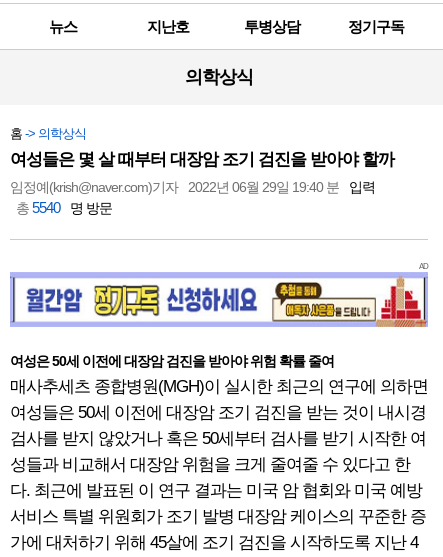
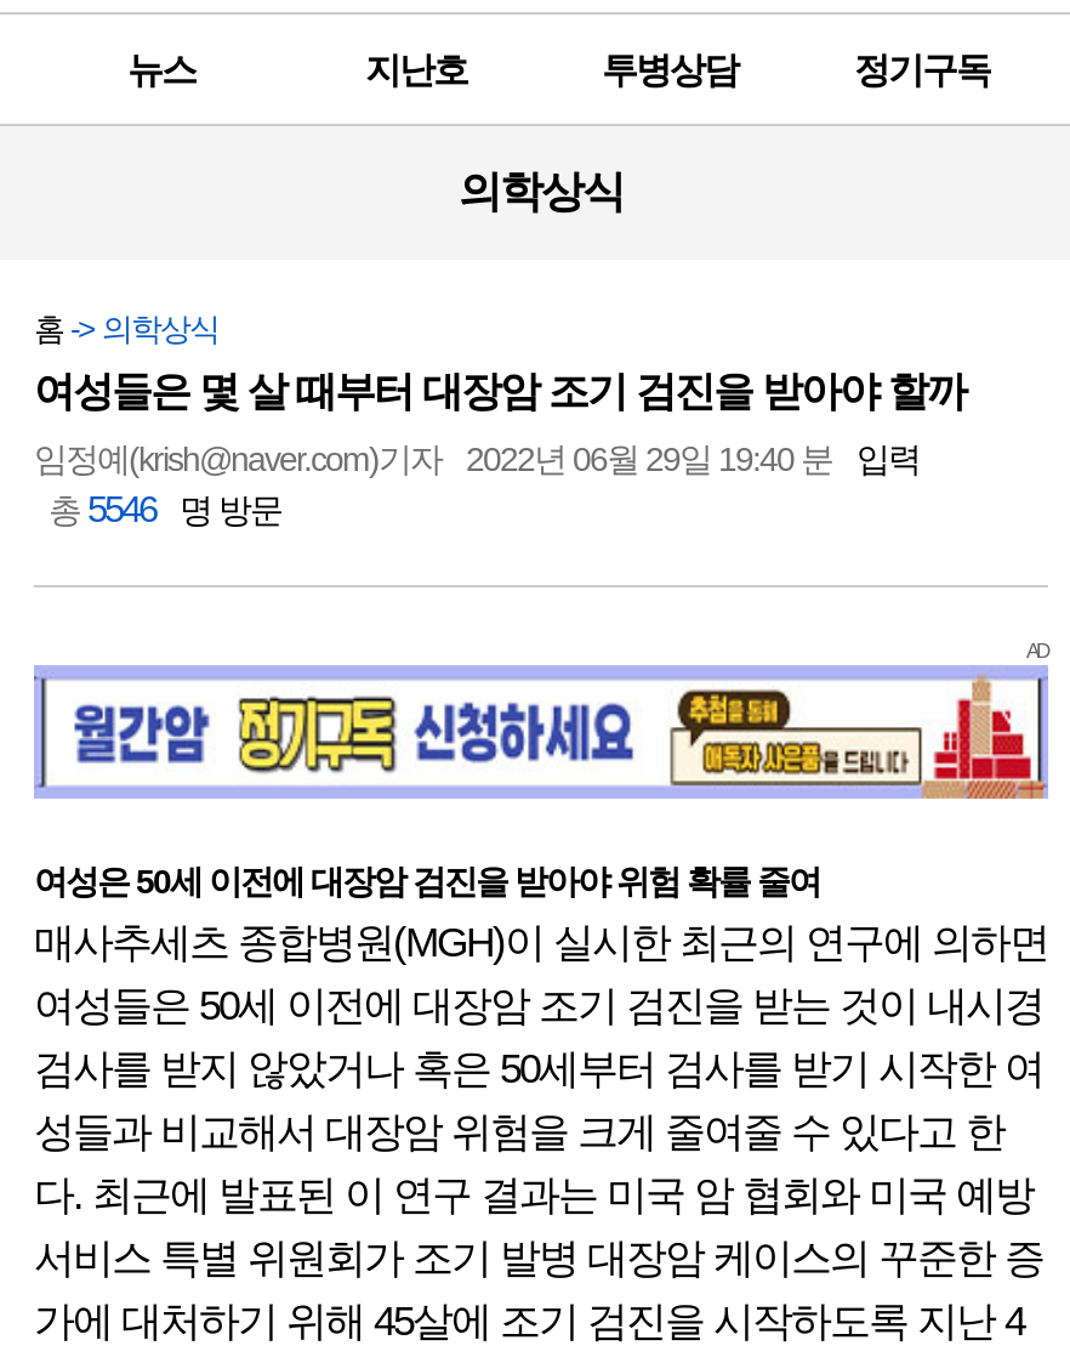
[10,199,112,216] 총 5540 명 방문 -> [34,488,281,529] 총 5546 명 방문

